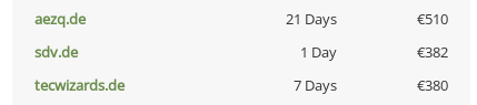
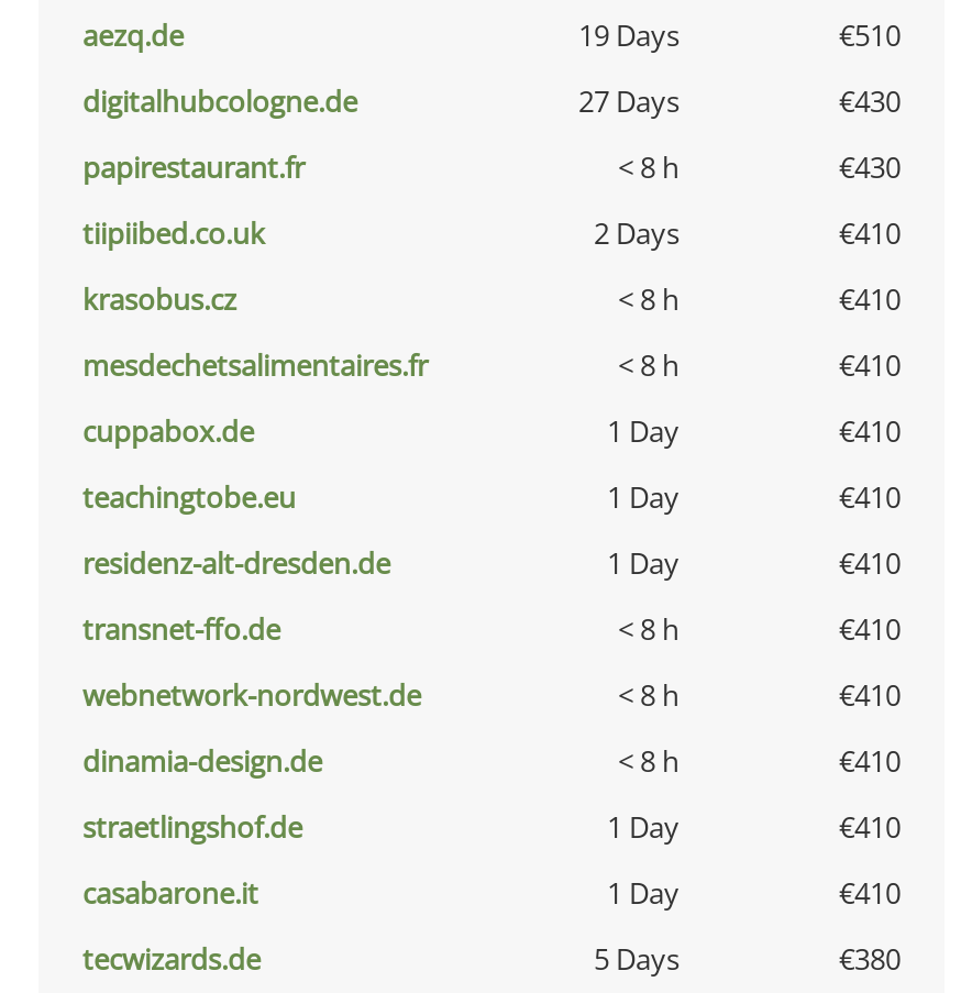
[285,9,336,29] 21 Days -> [578,16,680,55] 19 Days
[34,42,78,62] sdv.de -> [82,82,901,451] digitalhubcologne.de | 27 Days | €430 | papirestaurant.fr | < 8 h | €430 | tiipiibed.co.uk | 2 Days | €410 | krasobus.cz | < 8 h | €410 | mesdechetsalimentaires.fr | < 8 h | €410 | cuppabox.de
[417,42,448,62] €382 -> [82,412,901,913] €410 | teachingtobe.eu | 1 Day | €410 | residenz-alt-dresden.de | 1 Day | €410 | transnet-ffo.de | < 8 h | €410 | webnetwork-nordwest.de | < 8 h | €410 | dinamia-design.de | < 8 h | €410 | straetlingshof.de | 1 Day | €410 | casabarone.it | 1 Day | €410
[293,75,336,95] 7 Days -> [594,940,680,979] 5 Days

